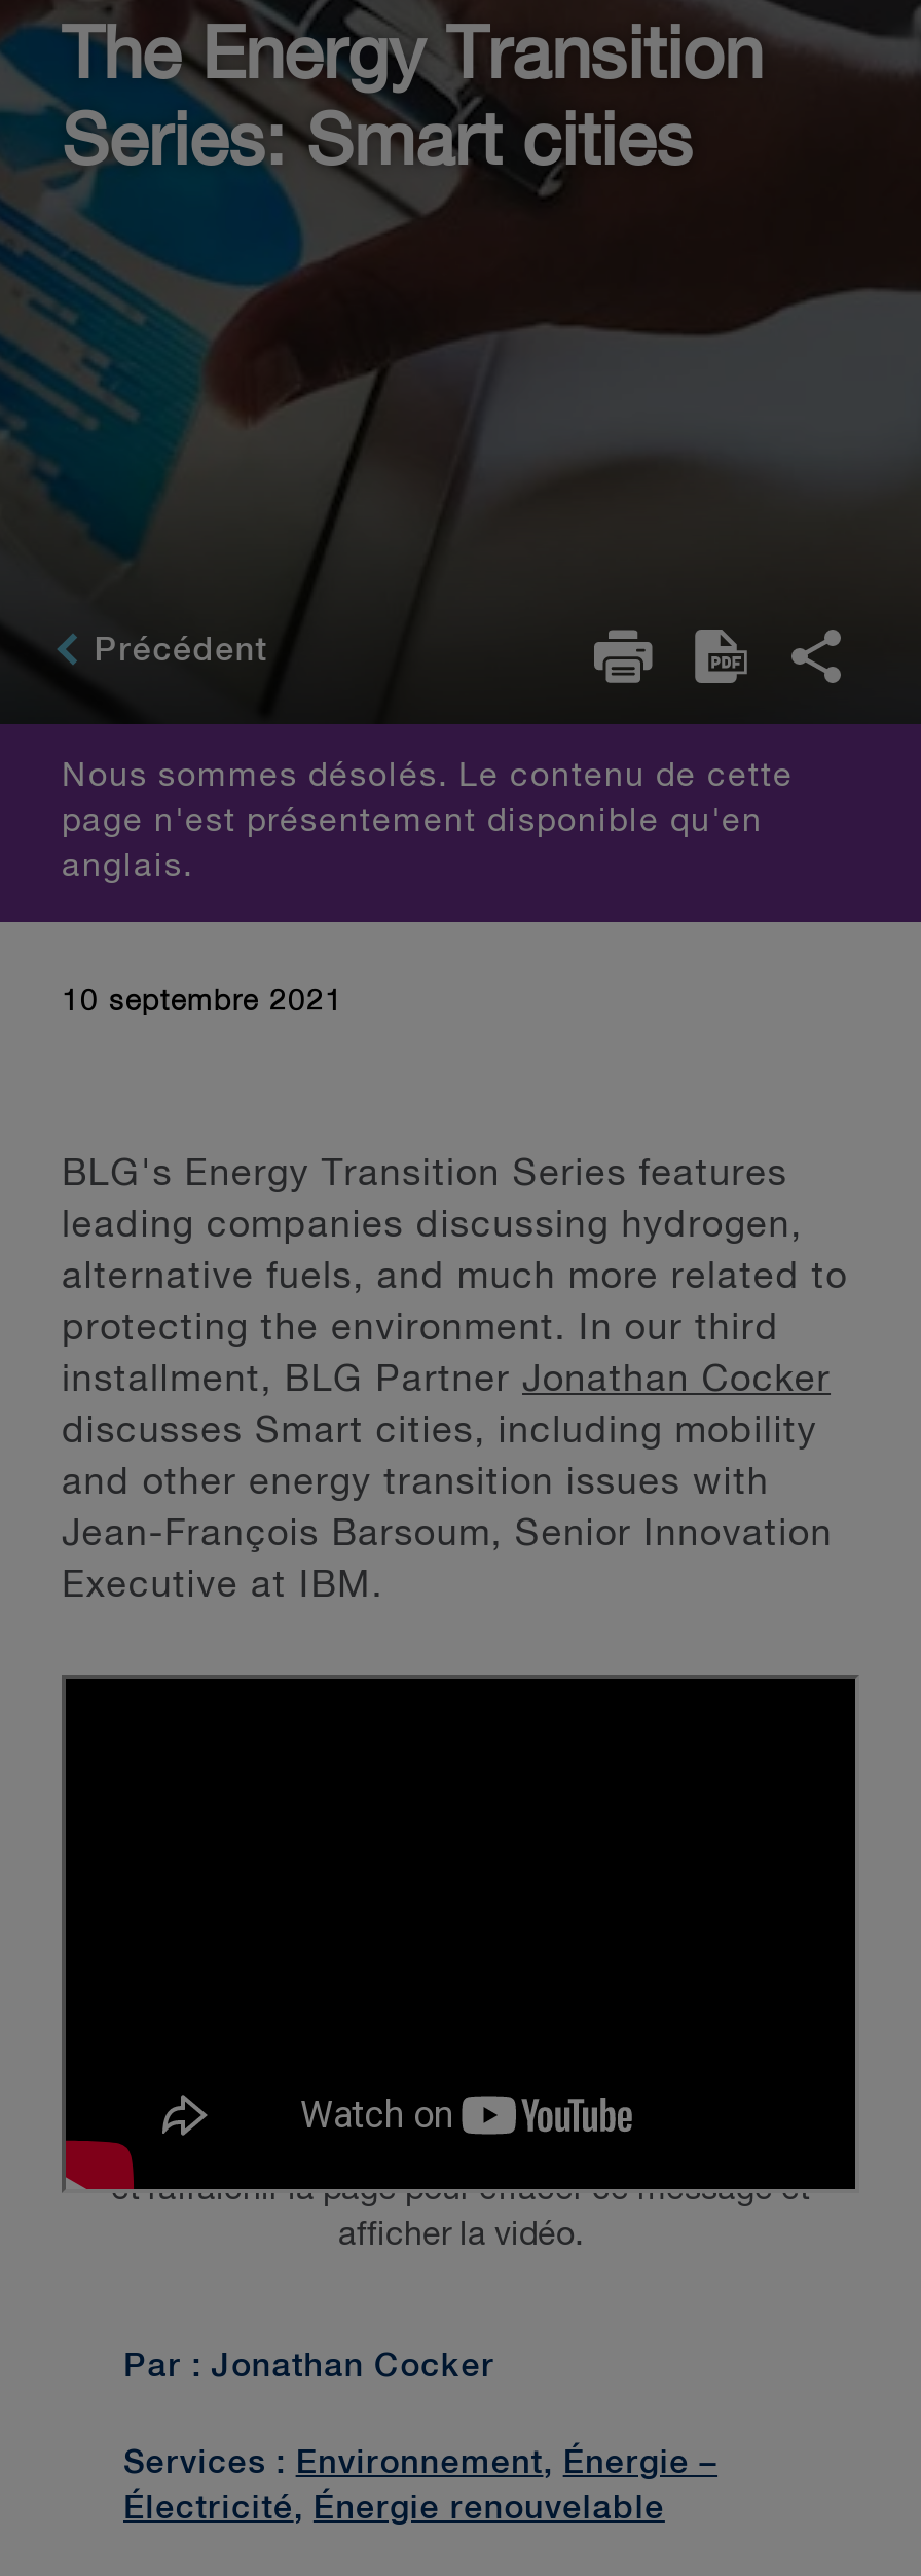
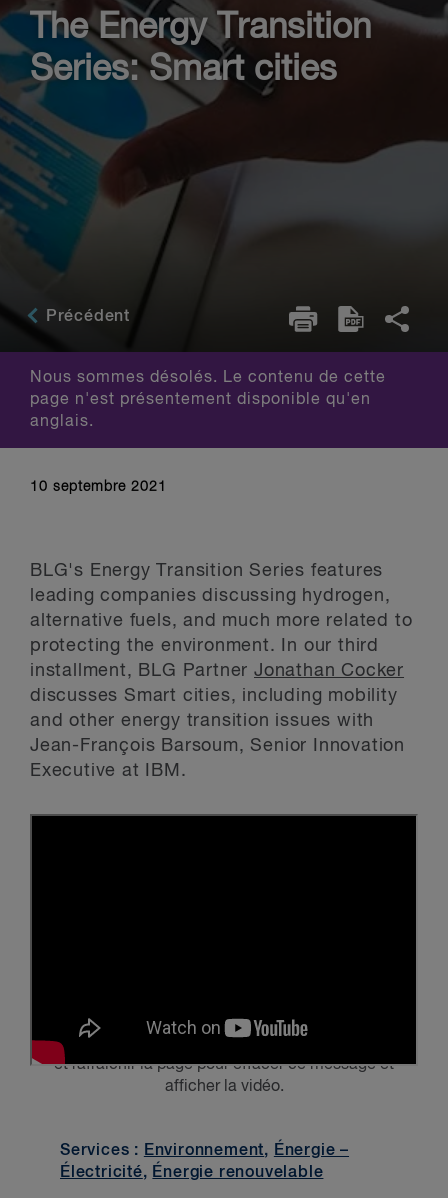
[123,2353,495,2385] Par : Jonathan Cocker -> none

